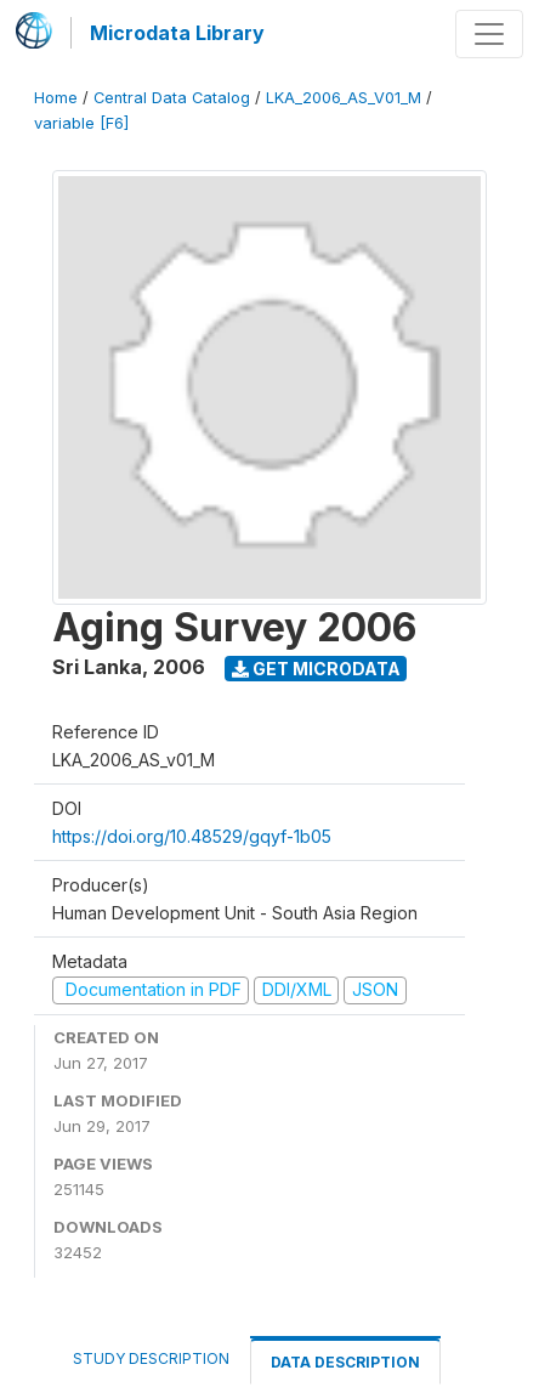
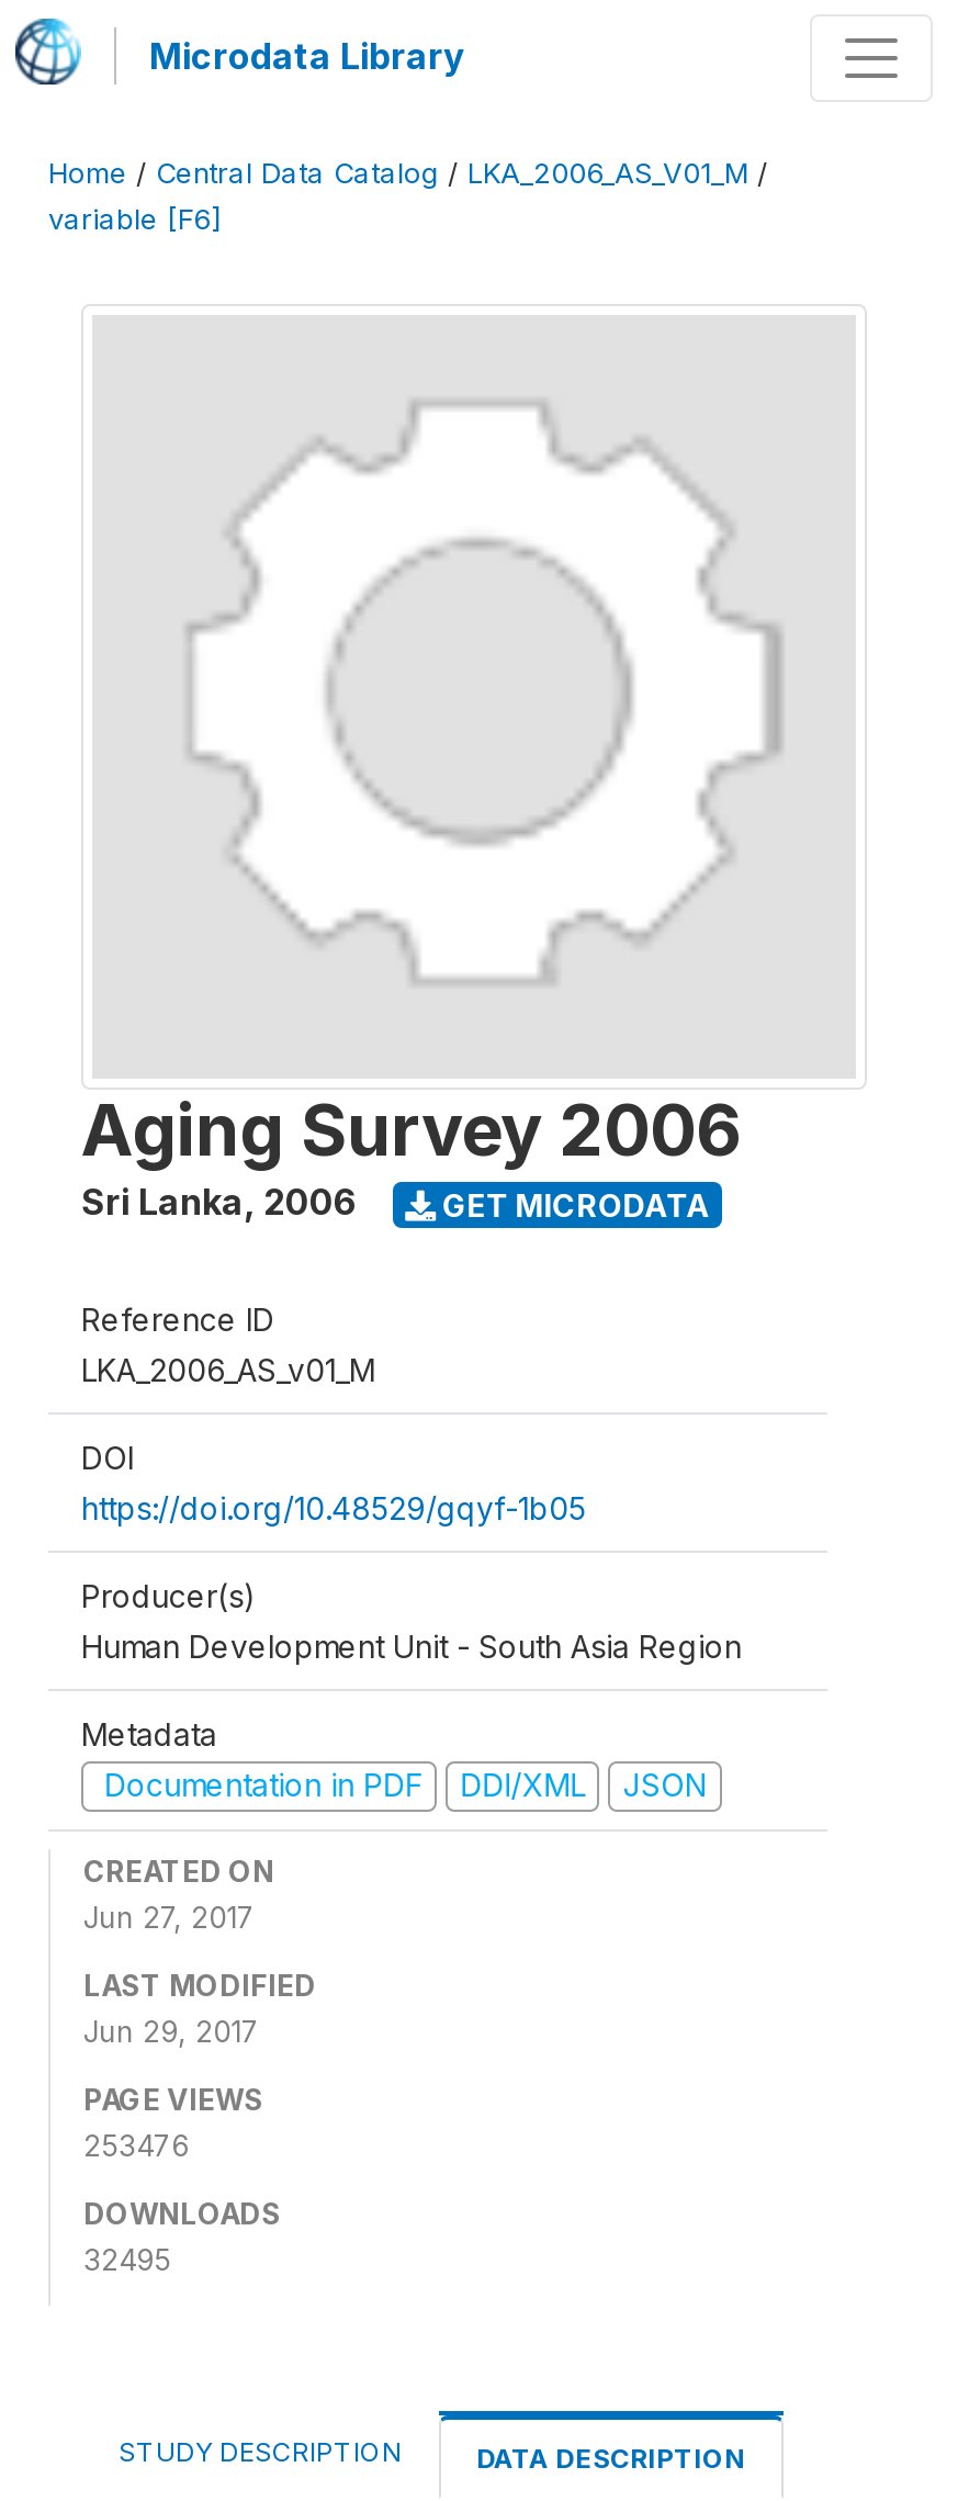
[53,1179,104,1198] 251145 -> [83,2127,189,2162] 253476
[53,1242,102,1261] 32452 -> [83,2241,171,2276] 32495

